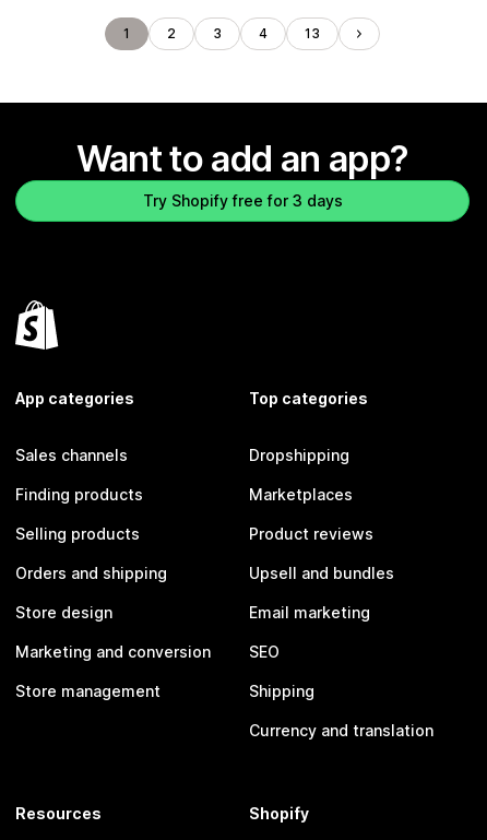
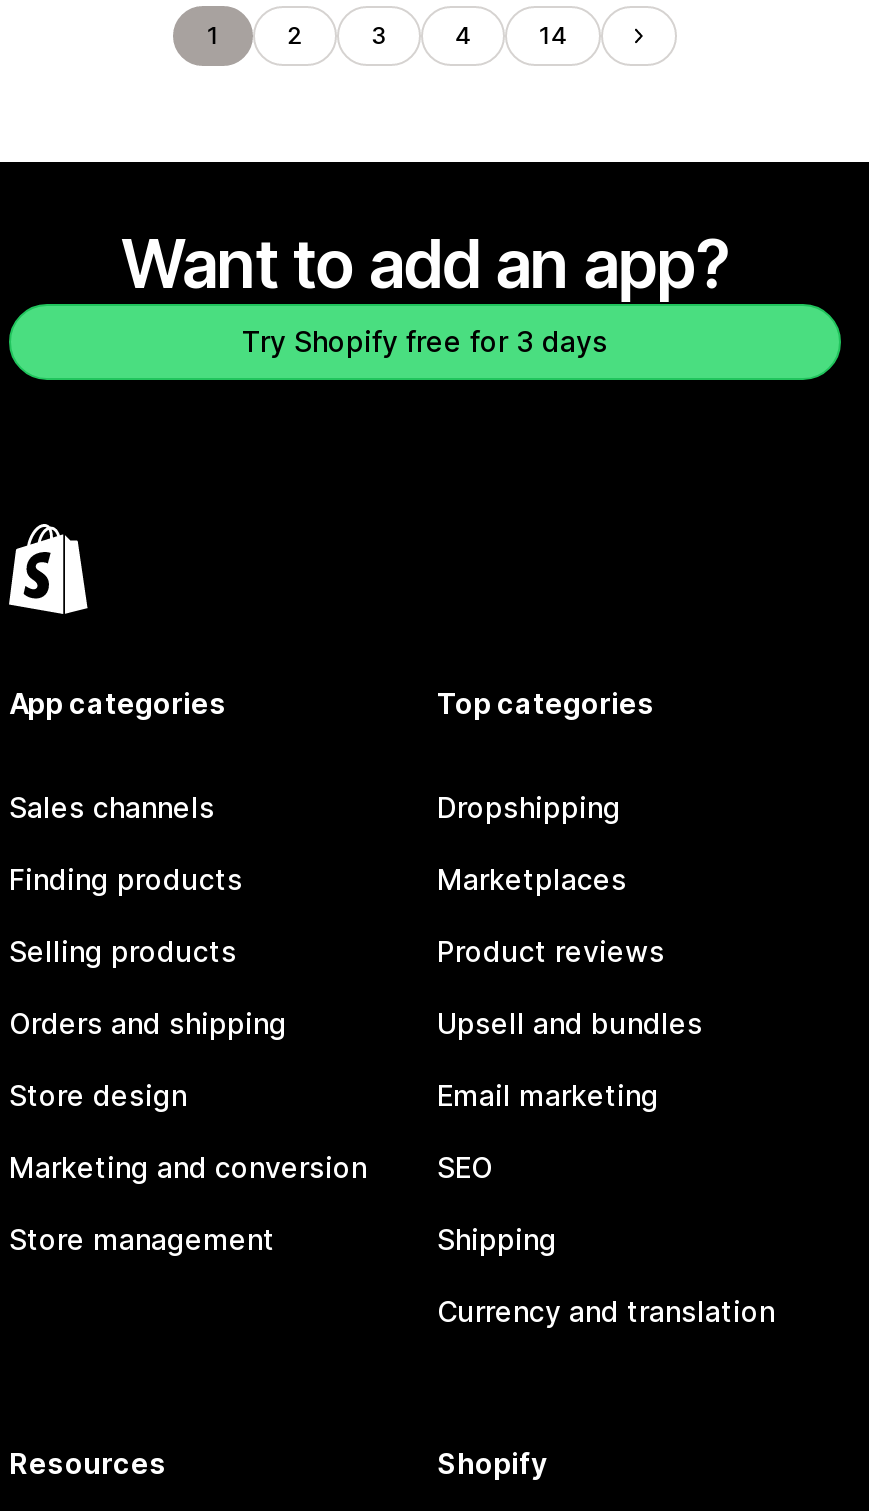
[304,25,320,42] 13 -> [539,20,567,50] 14

